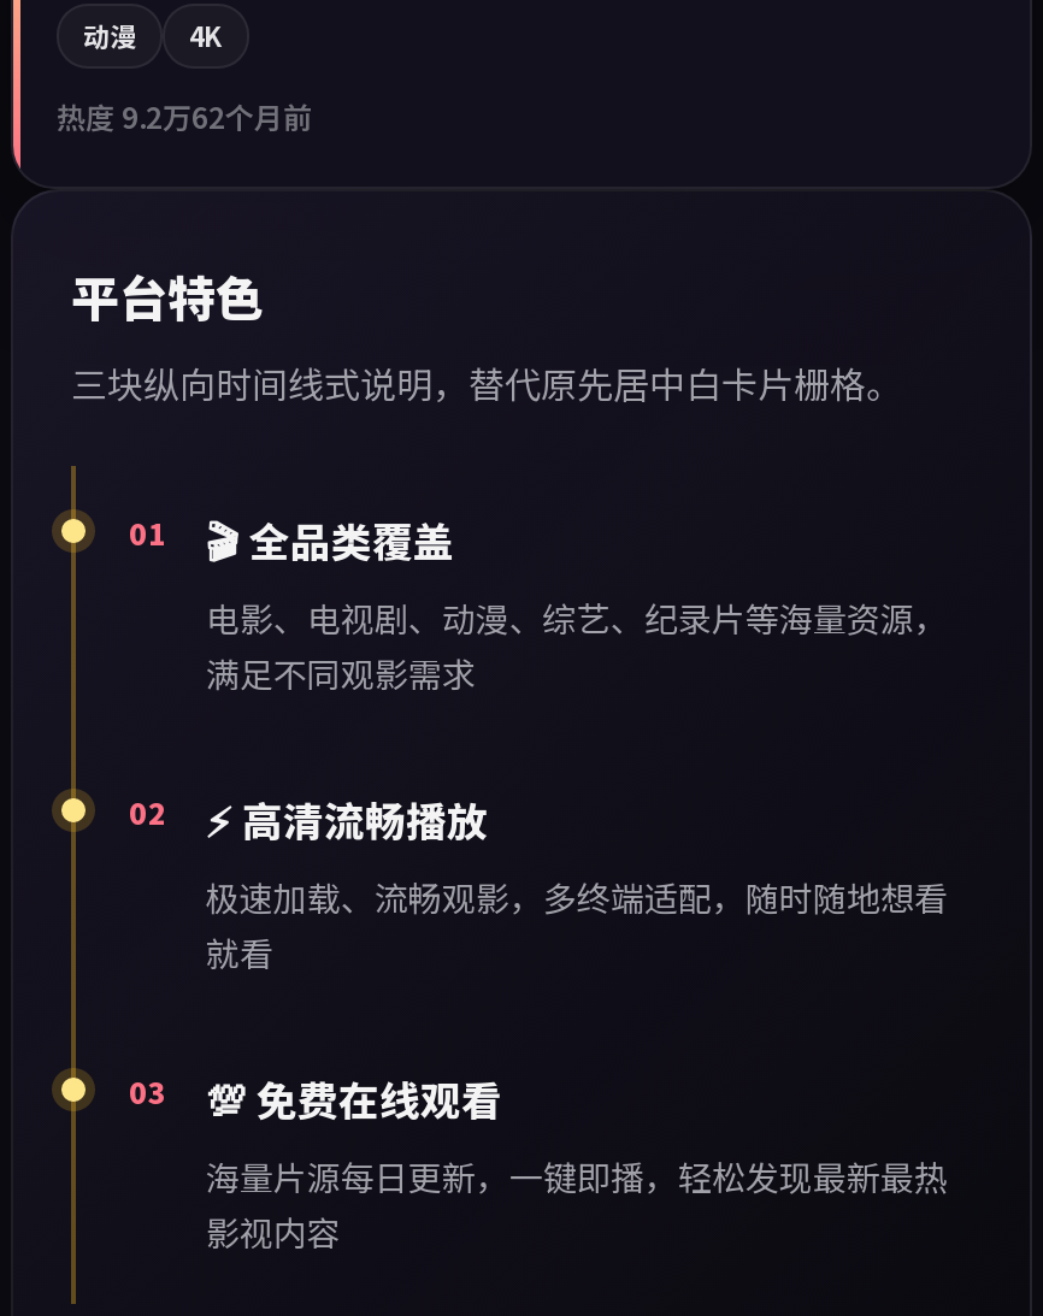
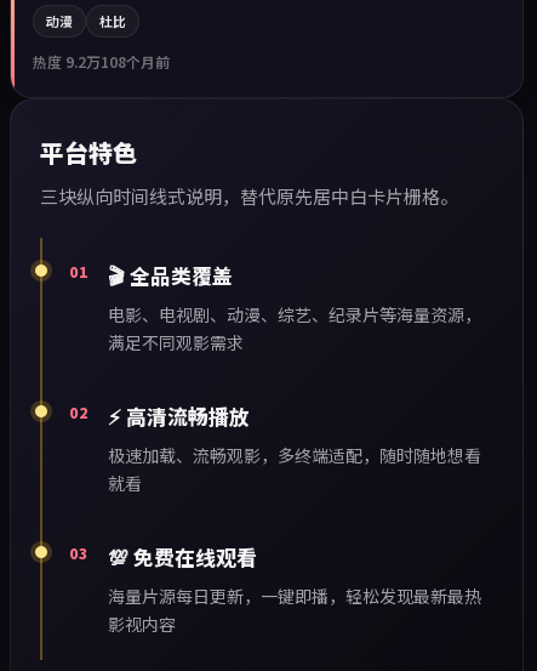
[189,17,223,55] 4K -> [99,11,126,31] 杜比
[57,96,312,137] 热度9.2万62个月前 -> [33,51,170,72] 热度9.2万108个月前

